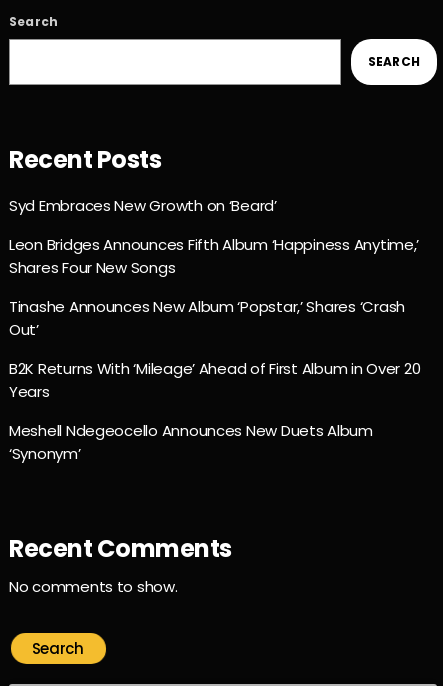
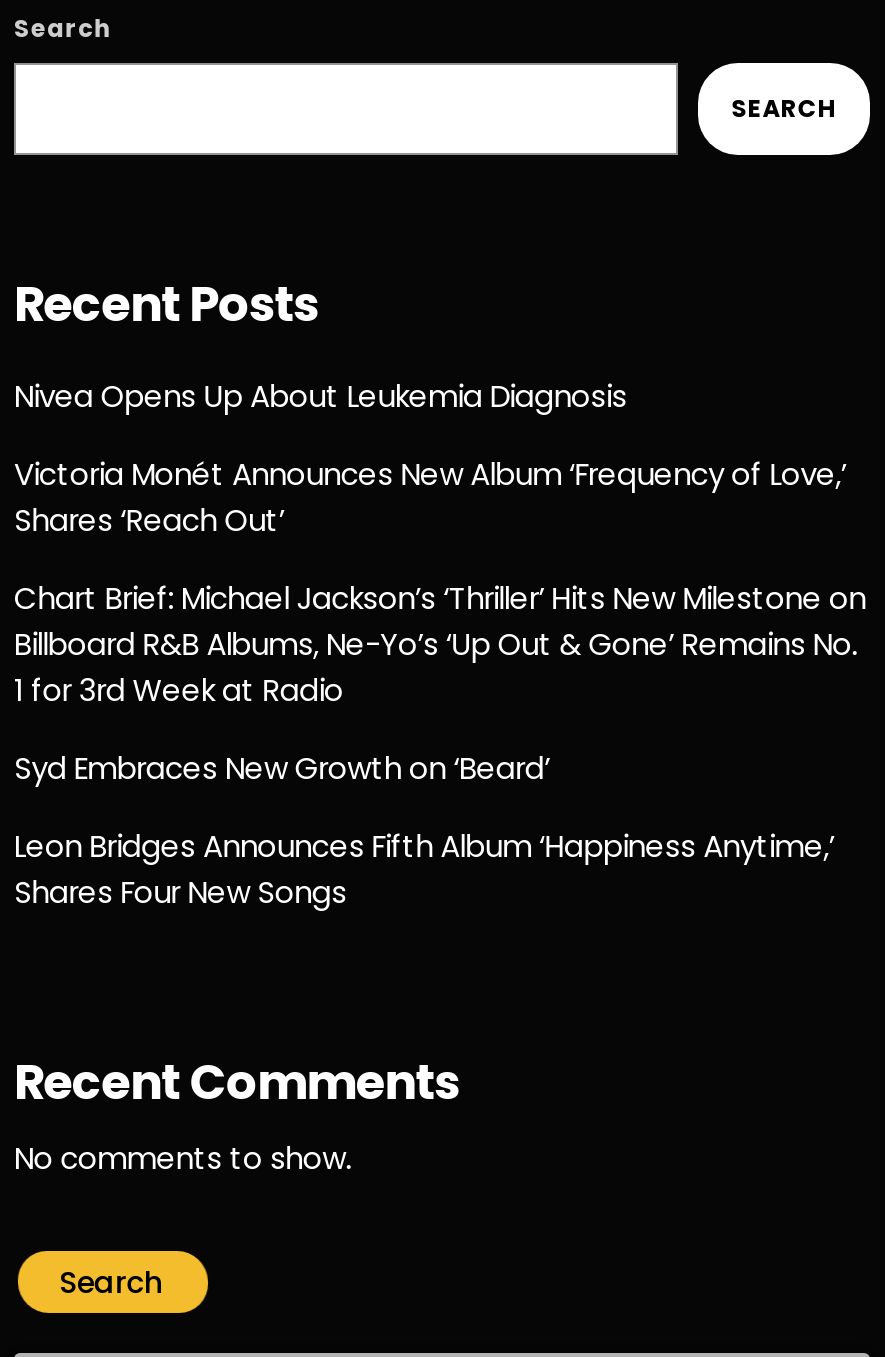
none -> [14,376,866,712] Nivea Opens Up About Leukemia Diagnosis | Victoria Monét Announces New Album ‘Frequency of Love,’ | Shares ‘Reach Out’ | Chart Brief: Michael Jackson’s ‘Thriller’ Hits New Milestone on | Billboard R&B Albums, Ne-Yo’s ‘Up Out & Gone’ Remains No. | 1 for 3rd Week at Radio
moved [9,195,419,278] -> [14,748,834,914]: Syd Embraces New Growth on ‘Beard’ | Leon Bridges Announces Fifth Album ‘Happiness Anytime,’ | Shares Four New Songs
[9,296,420,464] Tinashe Announces New Album ‘Popstar,’ Shares ‘Crash | Out’ | B2K Returns With ‘Mileage’ Ahead of First Album in Over 20 | Years | Meshell Ndegeocello Announces New Duets Album | ‘Synonym’ -> none

